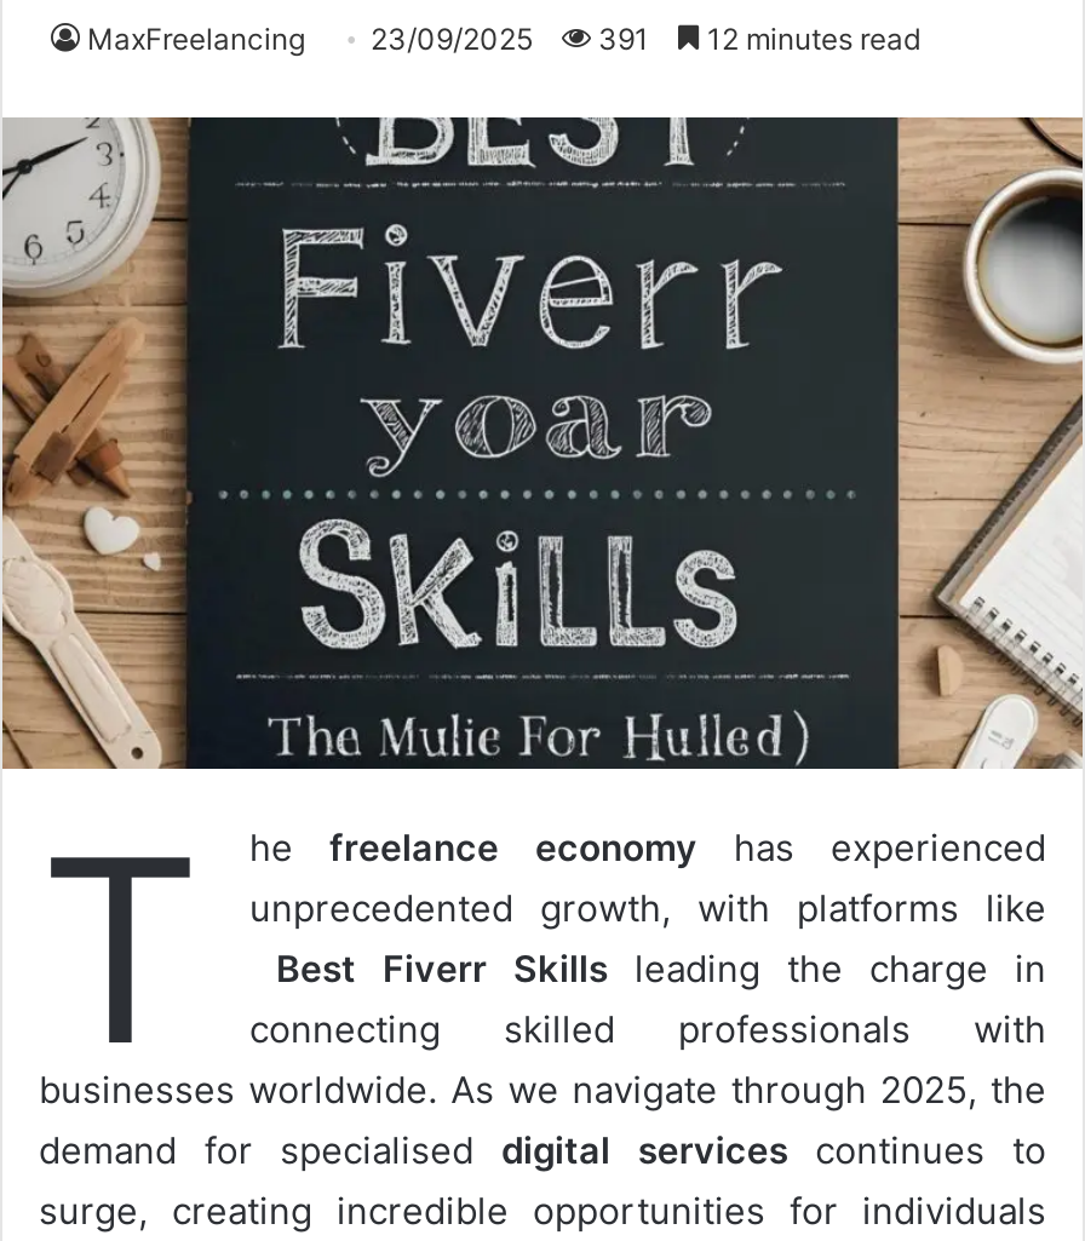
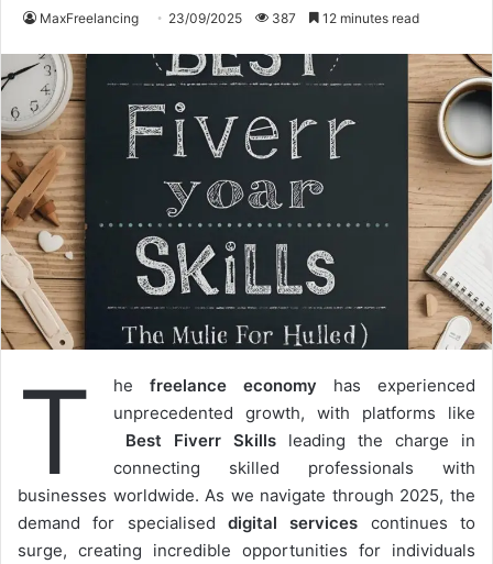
[87,20,920,56] MaxFreelancing 23/09/2025 391 12 minutes read -> [40,10,419,26] MaxFreelancing 23/09/2025 387 12 minutes read

